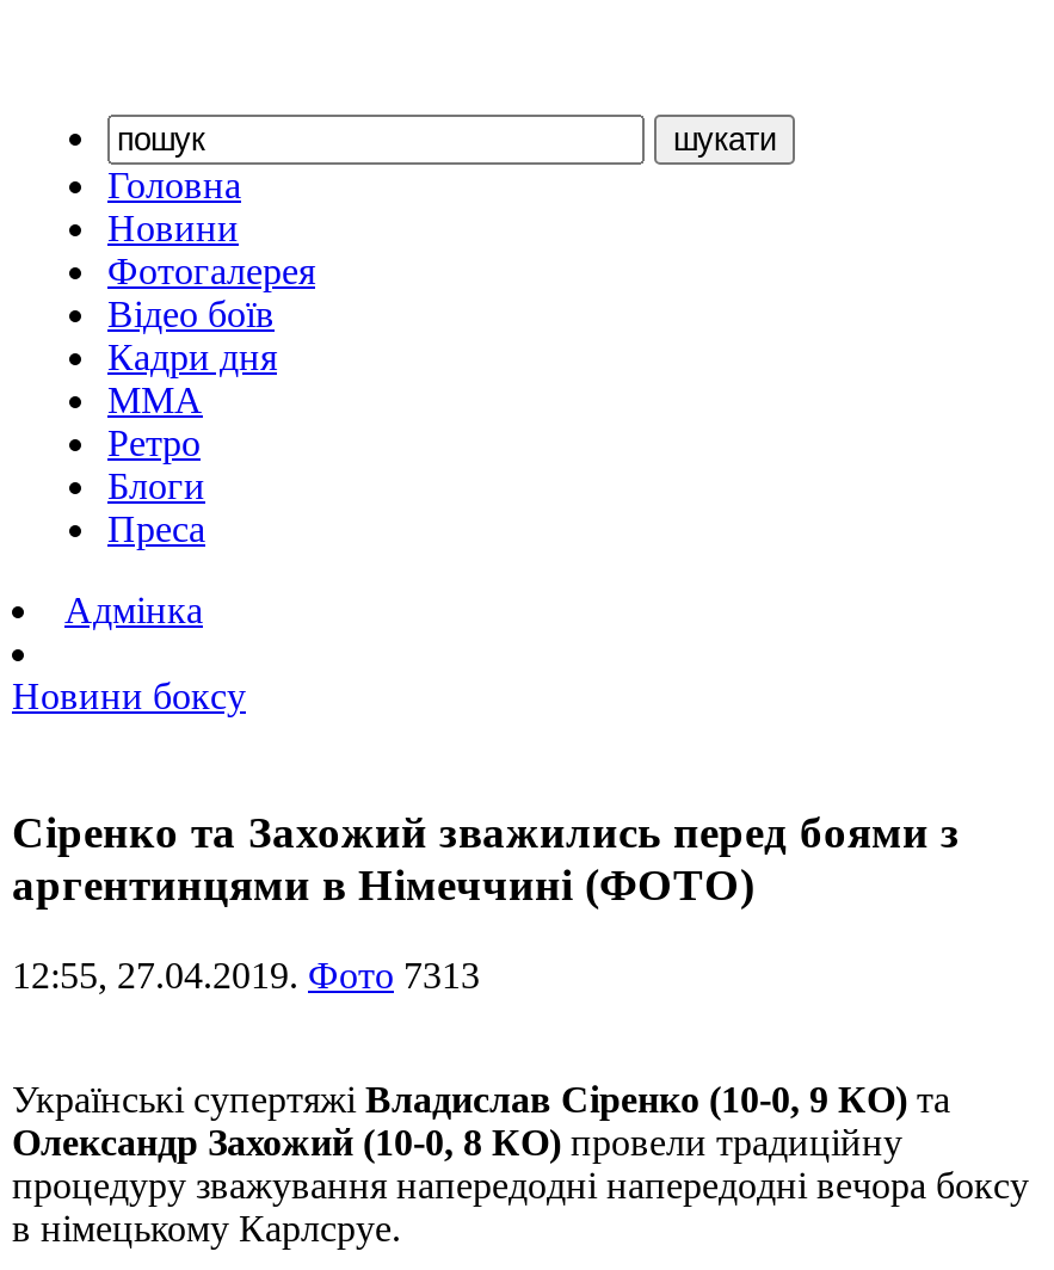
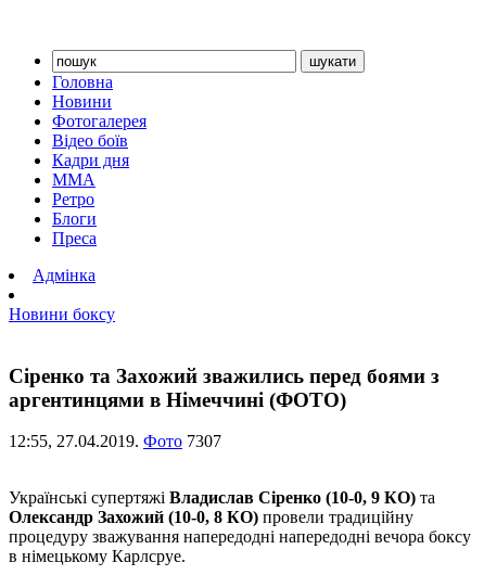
[12,956,480,996] 12:55, 27.04.2019. Фото 7313 -> [9,432,221,451] 12:55, 27.04.2019. Фото 7307

